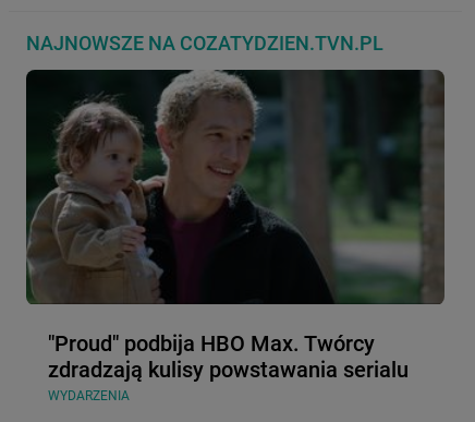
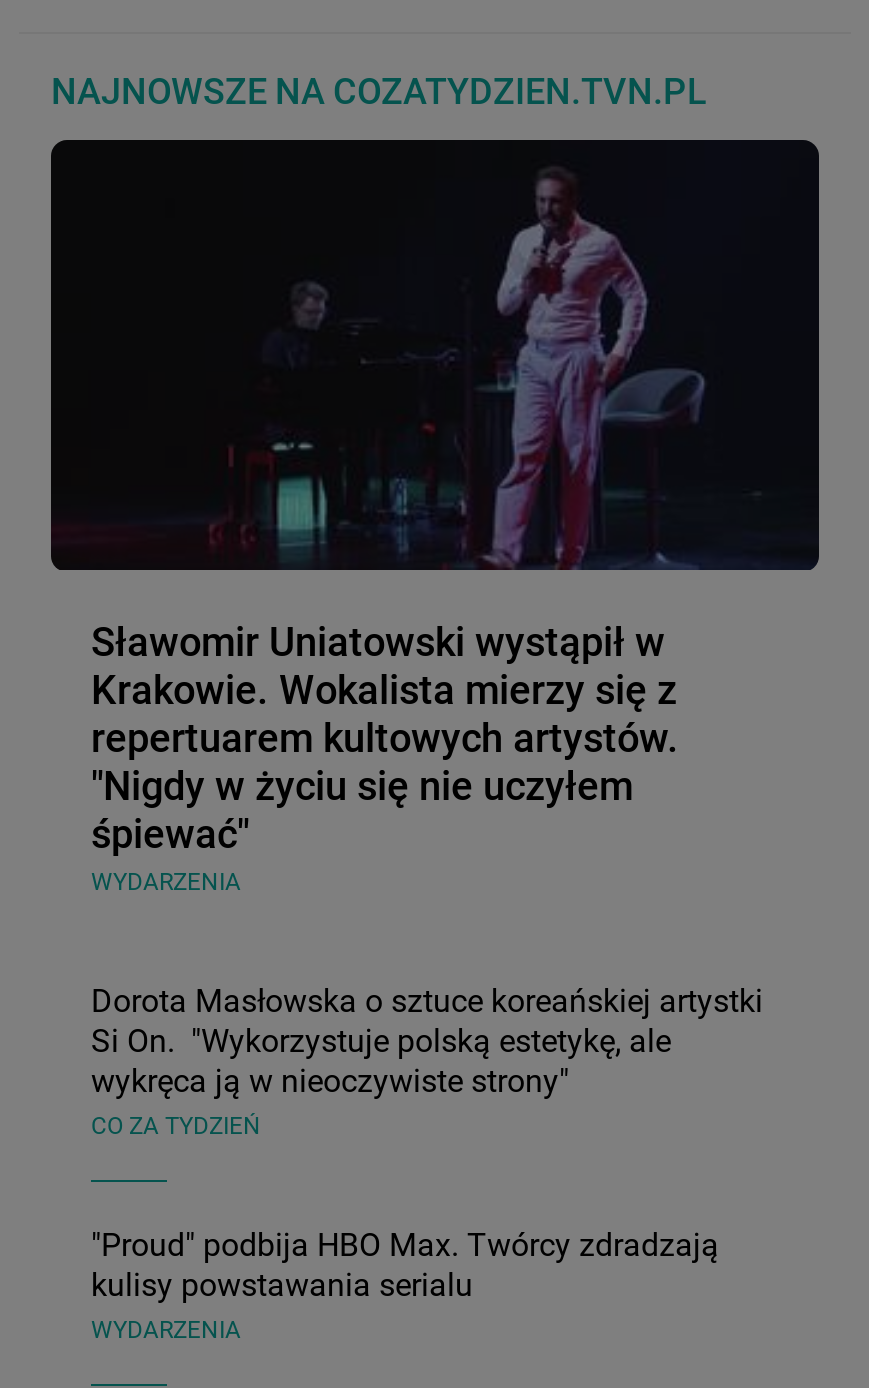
[25,69,446,383] [image] | "Proud" podbija HBO Max. Twórcy | zdradzają kulisy powstawania serialu -> [51,138,821,1304] [image] | Sławomir Uniatowski wystąpił w | Krakowie. Wokalista mierzy się z | repertuarem kultowych artystów. | "Nigdy w życiu się nie uczyłem | śpiewać" | WYDARZENIA | Dorota Masłowska o sztuce koreańskiej artystki | Si On. "Wykorzystuje polską estetykę, ale | wykręca ją w nieoczywiste strony" | CO ZA TYDZIEŃ | "Proud" podbija HBO Max. Twórcy zdradzają | kulisy powstawania serialu

